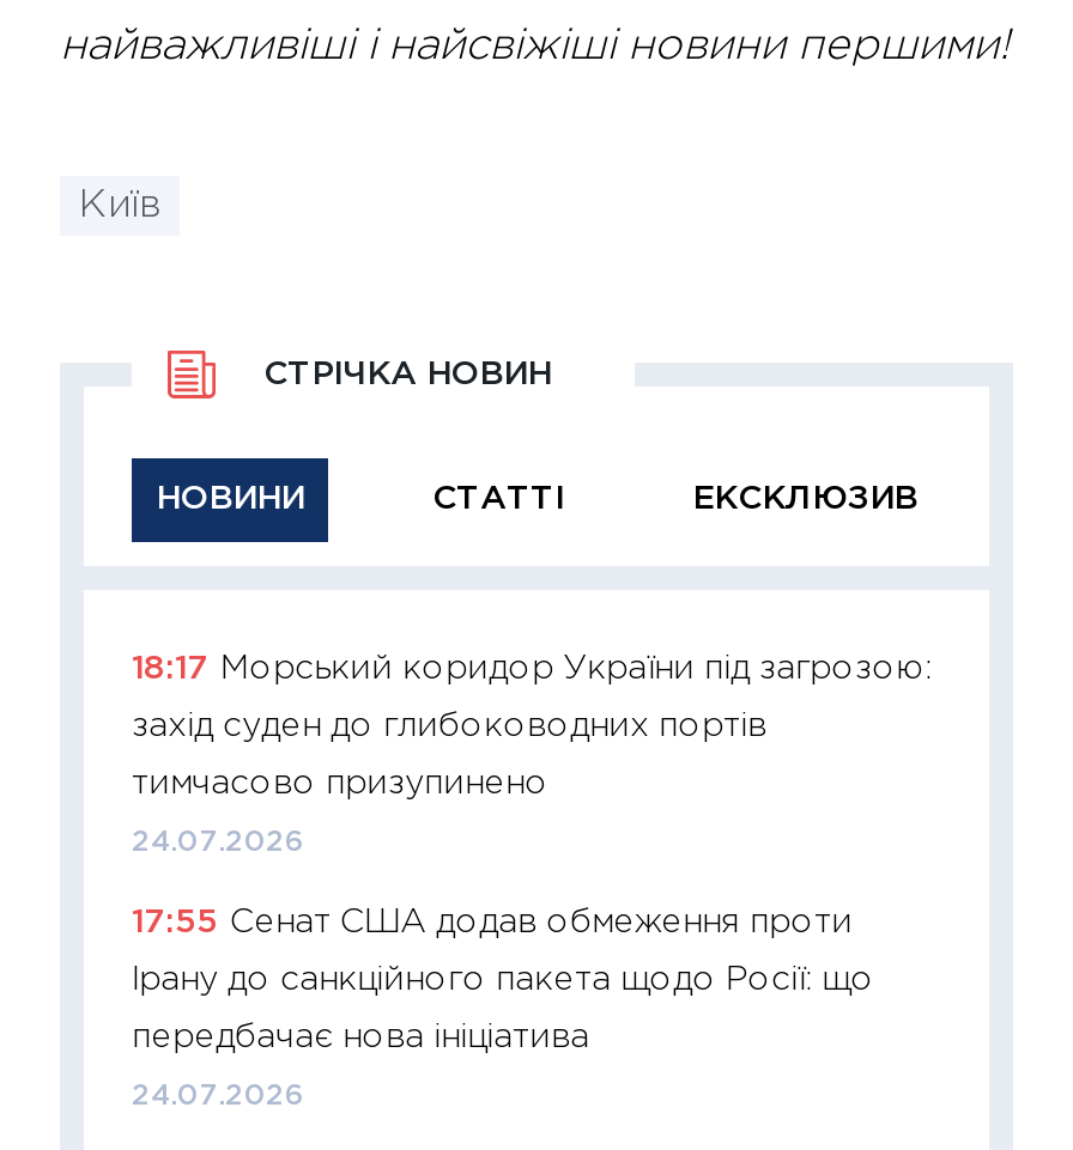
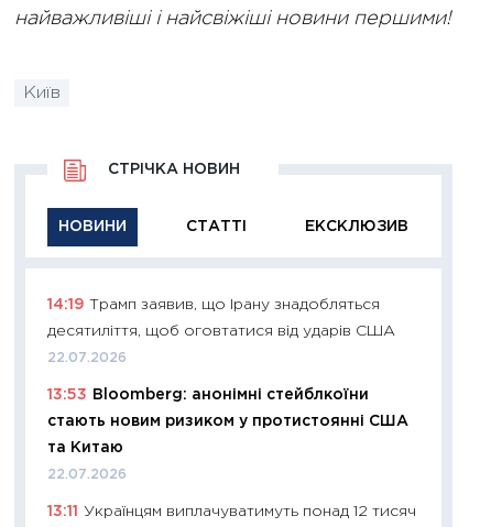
[132,654,932,683] 18:17 Морський коридор України під загрозою: -> [47,299,380,312] 14:19 Трамп заявив, що Ірану знадобляться
[132,712,766,740] захід суден до глибоководних портів -> [47,325,395,338] десятиліття, щоб оговтатися від ударів США
[132,769,548,798] тимчасово призупинено -> [47,353,127,365] 22.07.2026
[132,829,304,855] 24.07.2026 -> [47,389,369,402] 13:53 Bloomberg: анонімні стейблкоїни
[132,908,853,937] 17:55 Сенат США додав обмеження проти -> [47,415,408,428] стають новим ризиком у протистоянні США
[132,965,874,994] Ірану до санкційного пакета щодо Росії: що -> [47,442,123,455] та Китаю
[132,1023,589,1052] передбачає нова ініціатива -> [47,469,127,481] 22.07.2026
[132,1083,304,1109] 24.07.2026 -> [47,505,416,519] 13:11 Українцям виплачуватимуть понад 12 тисяч

